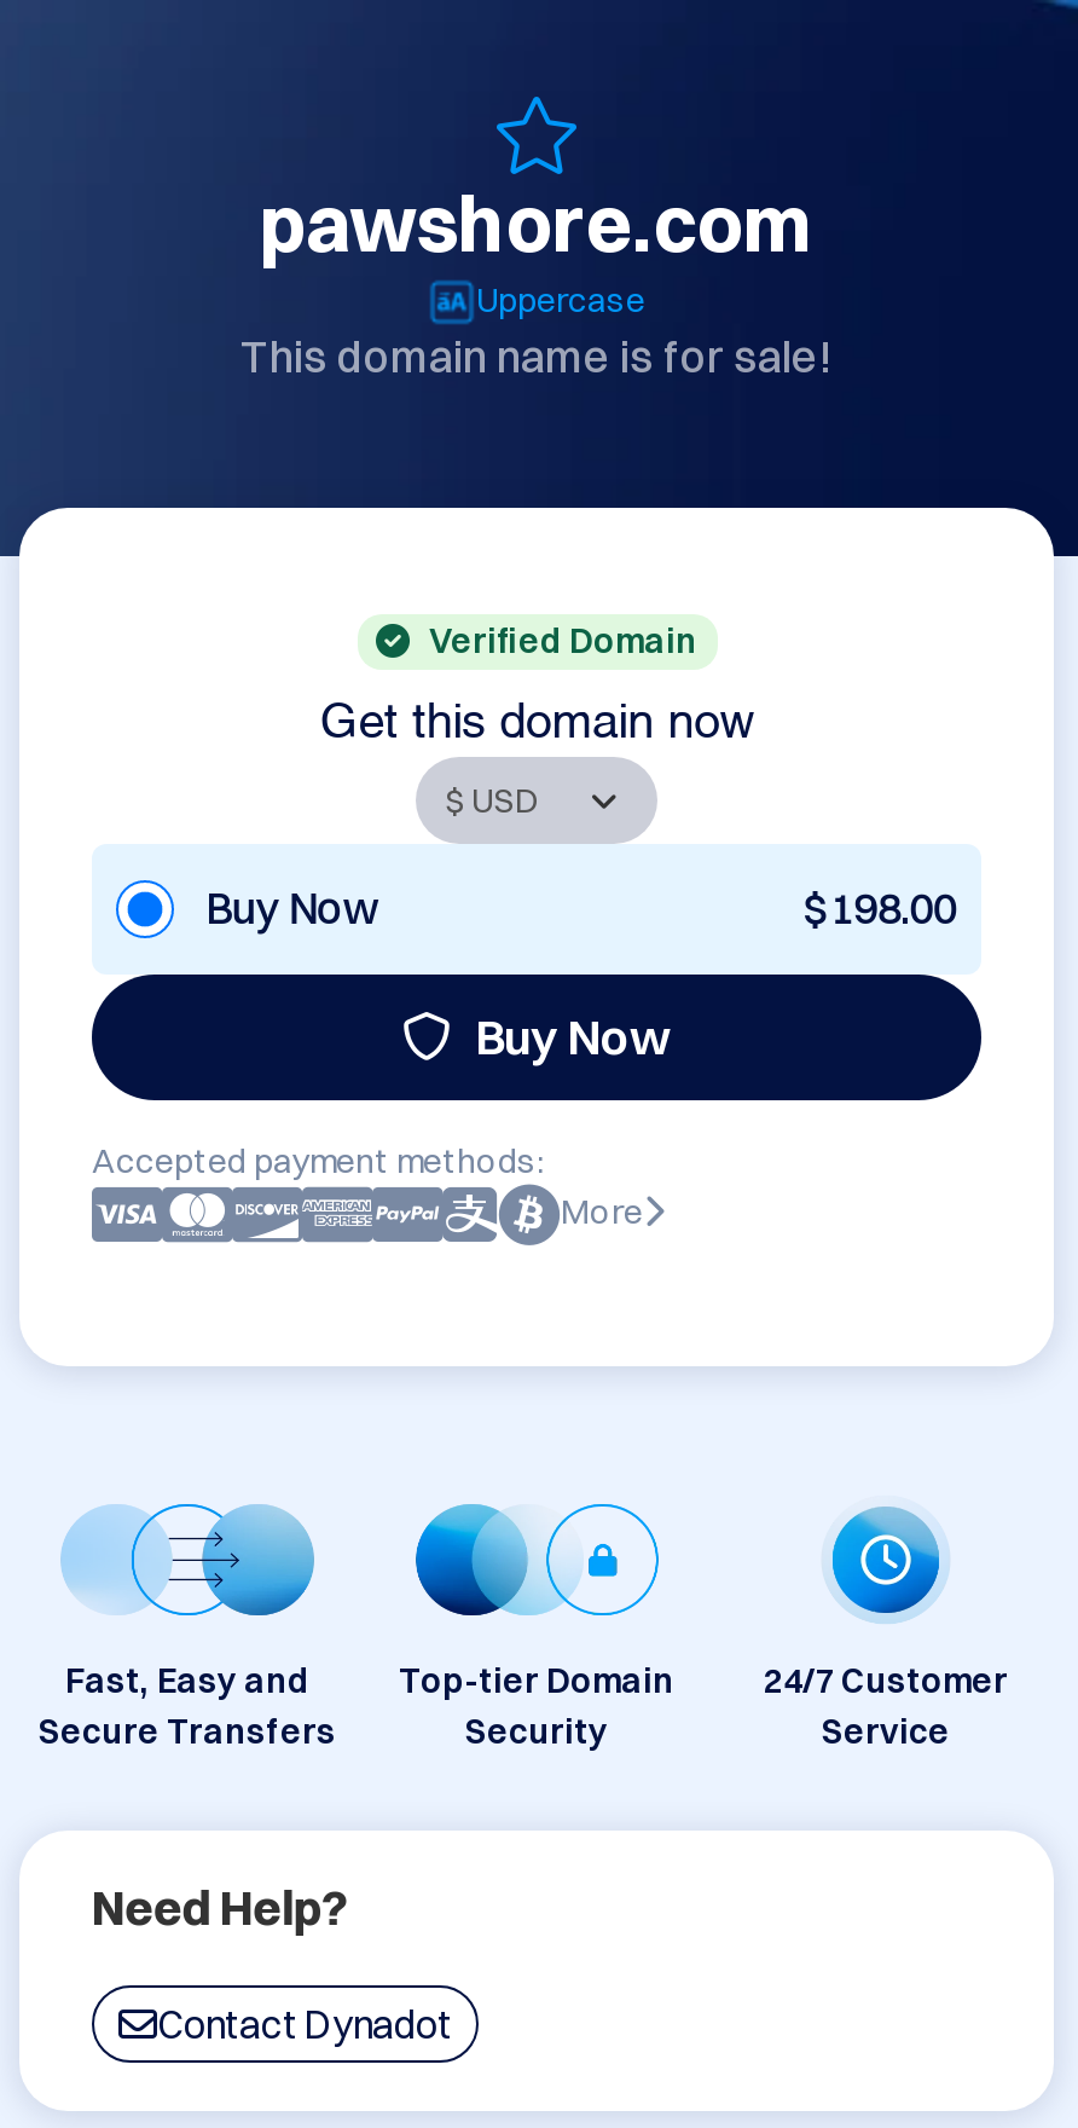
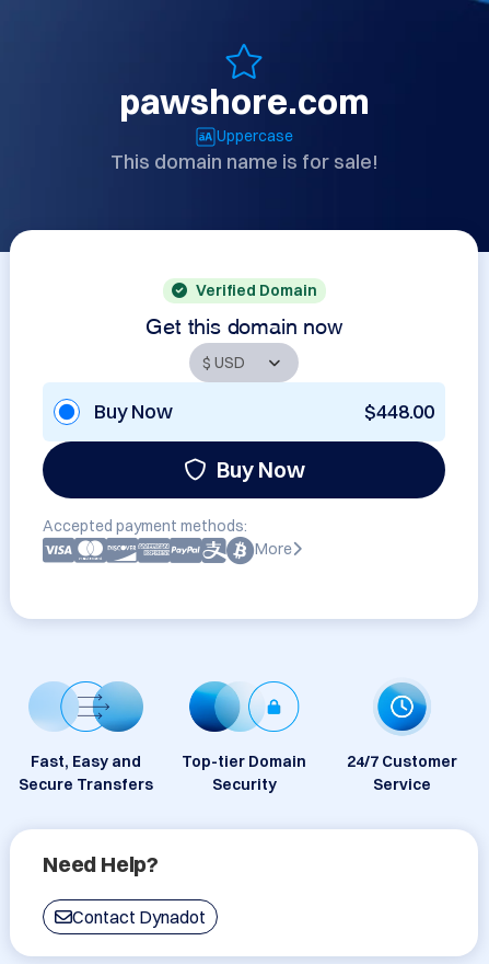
[803,880,957,936] $198.00 -> [365,399,434,424] $448.00

